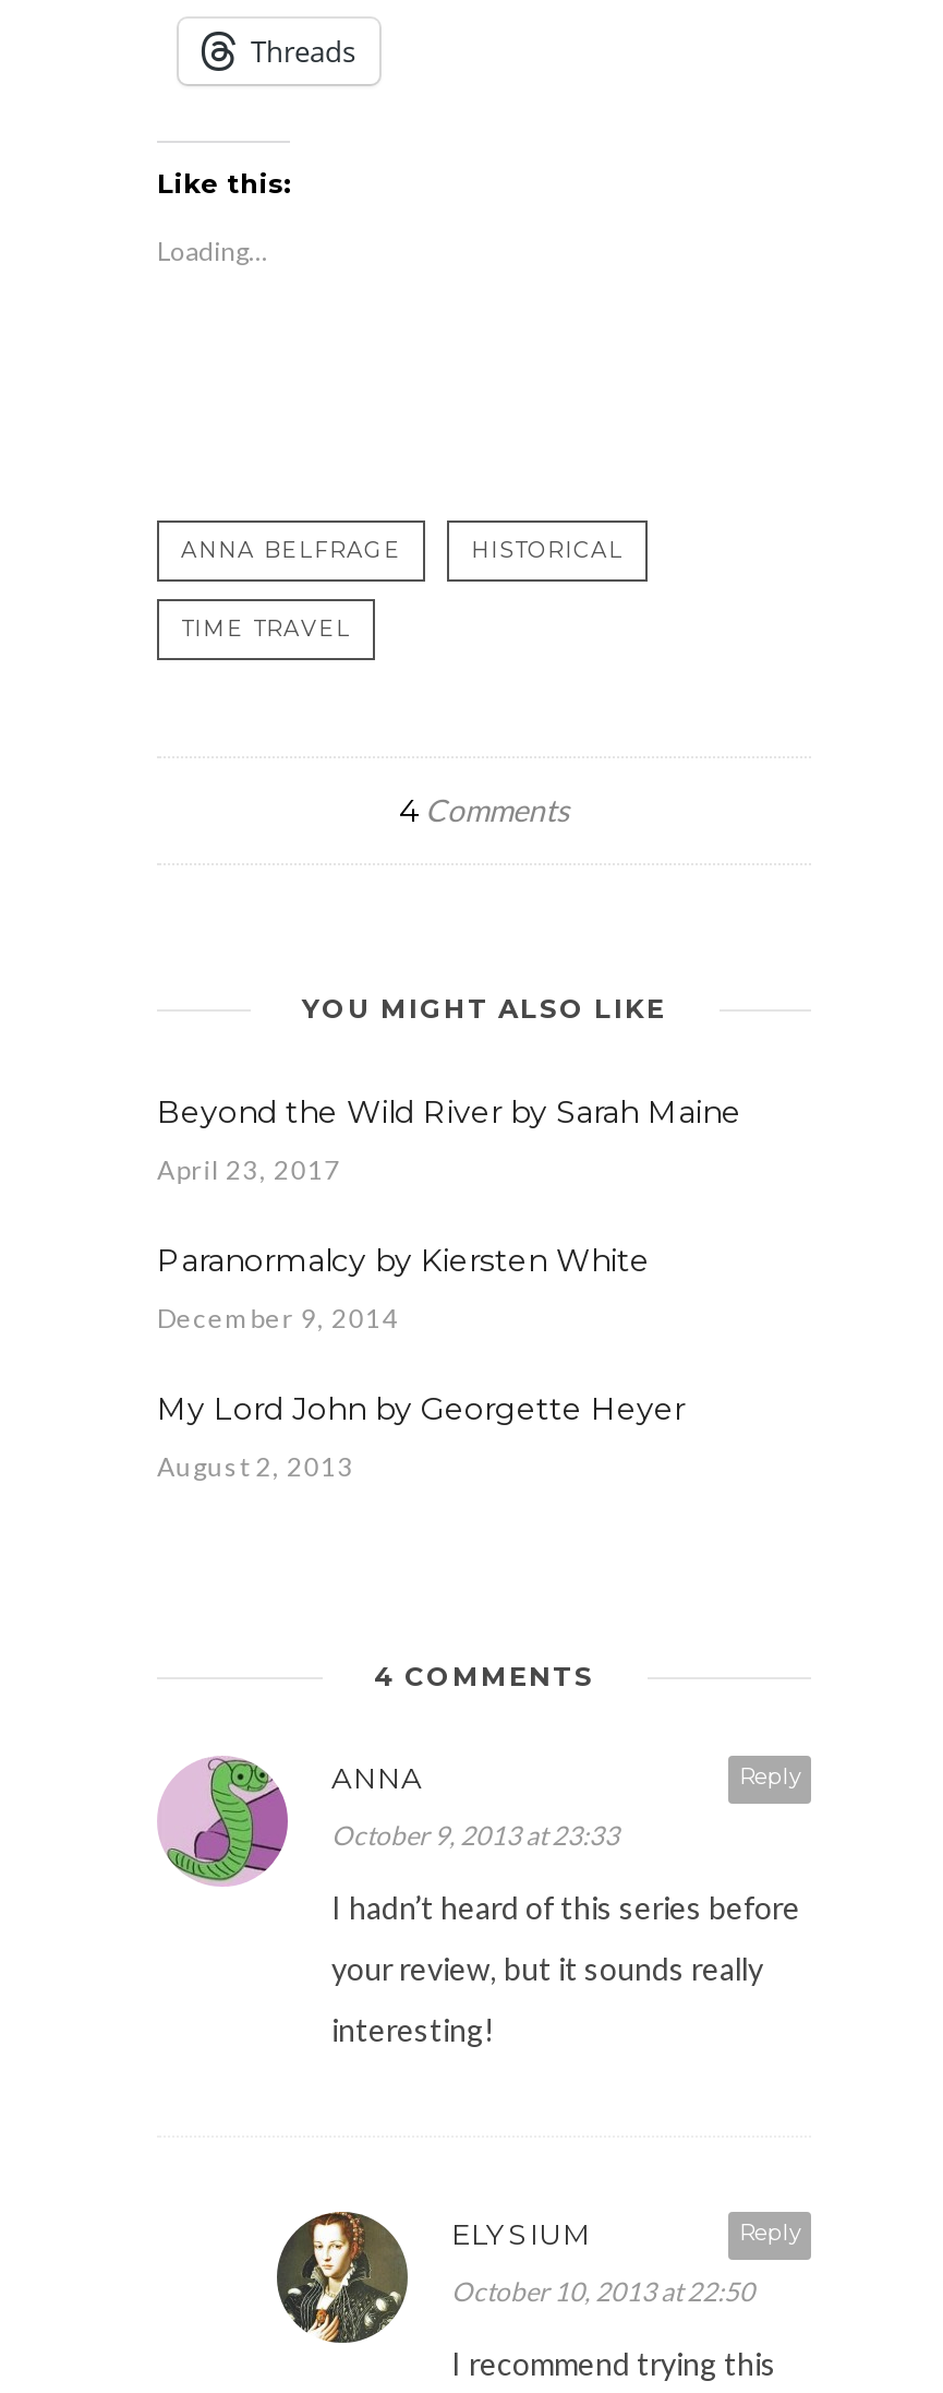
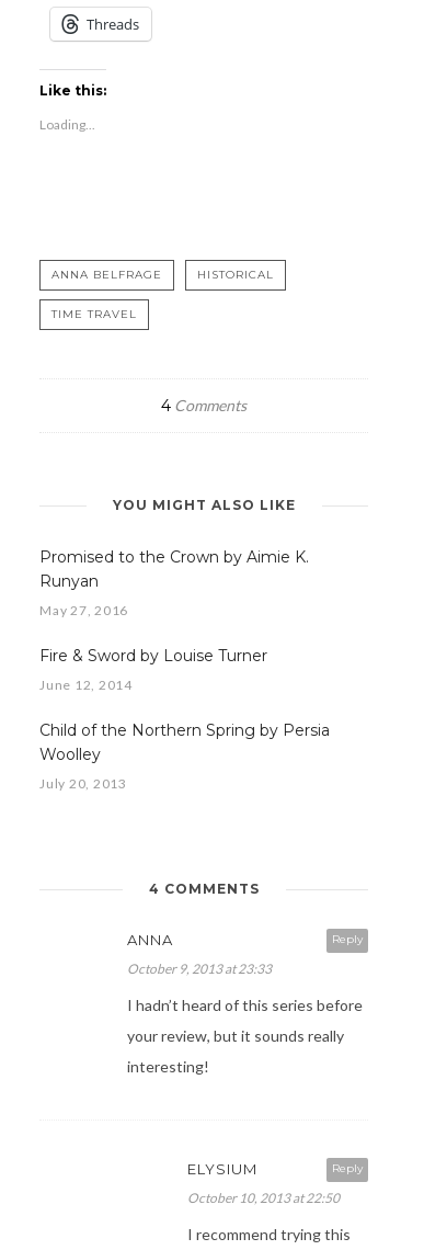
[157,1092,741,1132] Beyond the Wild River by Sarah Maine -> [39,547,309,591] Promised to the Crown by Aimie K. | Runyan
[157,1153,341,1186] April 23, 2017 -> [39,602,128,618] May 27, 2016
[157,1241,650,1280] Paranormalcy by Kiersten White -> [39,646,267,666] Fire & Sword by Louise Turner
[157,1302,399,1335] December 9, 2014 -> [39,677,132,693] June 12, 2014
[157,1389,685,1428] My Lord John by Georgette Heyer -> [39,720,330,764] Child of the Northern Spring by Persia | Woolley
[157,1450,354,1483] August 2, 2013 -> [39,775,127,792] July 20, 2013
[155,1754,290,1889] [image] -> none
[275,2210,410,2345] [image] -> none

